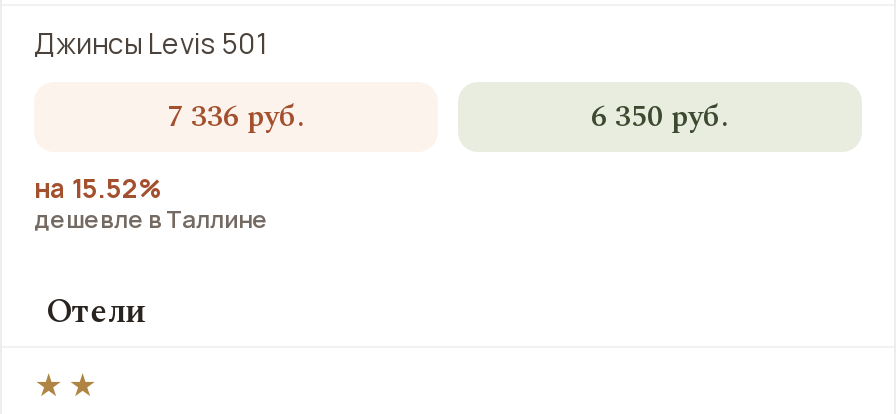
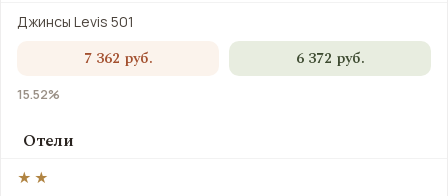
[167,94,729,140] 7 336 руб. | 6 350 руб. -> [83,47,364,70] 7 362 руб. | 6 372 руб.
[34,170,268,236] на 15.52% | дешевле в Таллине -> [17,85,60,103] 15.52%

